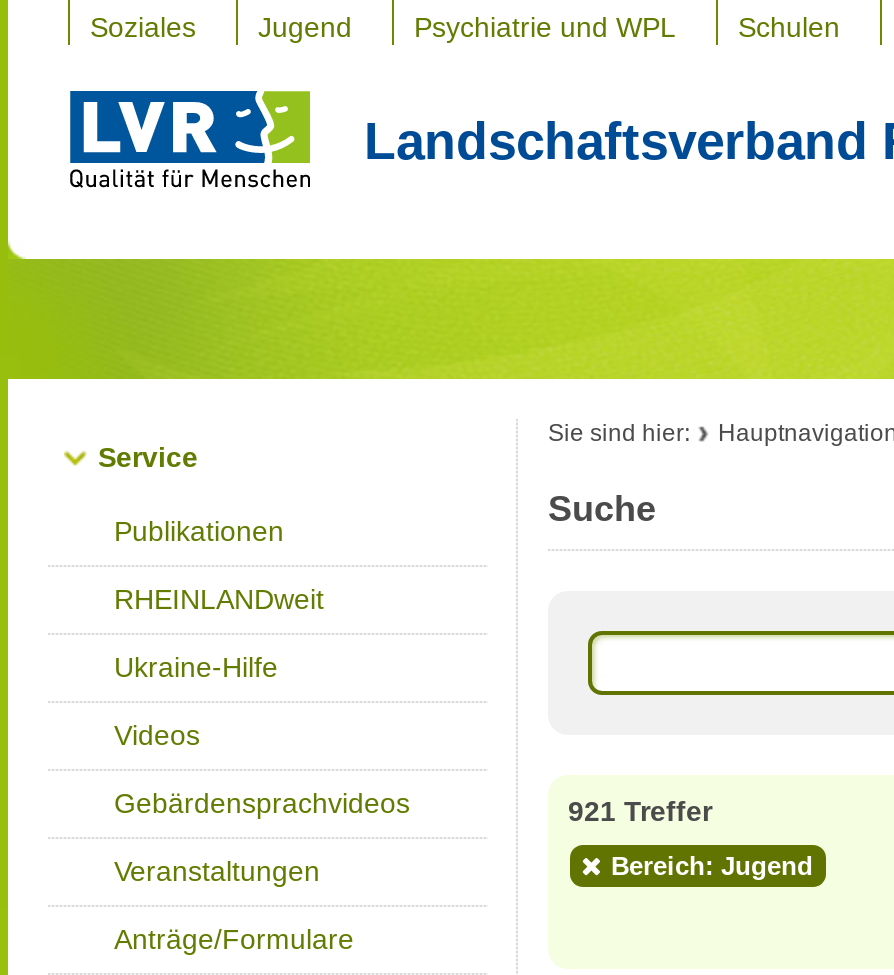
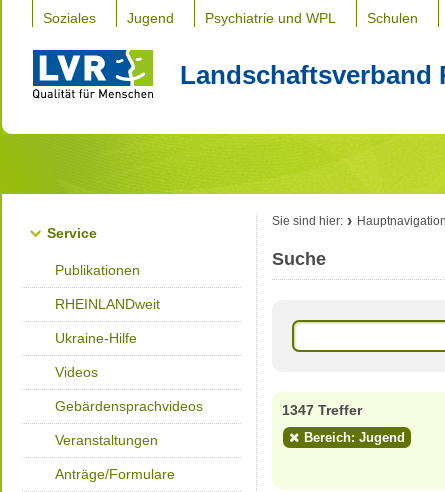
[568,795,712,827] 921 Treffer -> [282,402,362,418] 1347 Treffer

